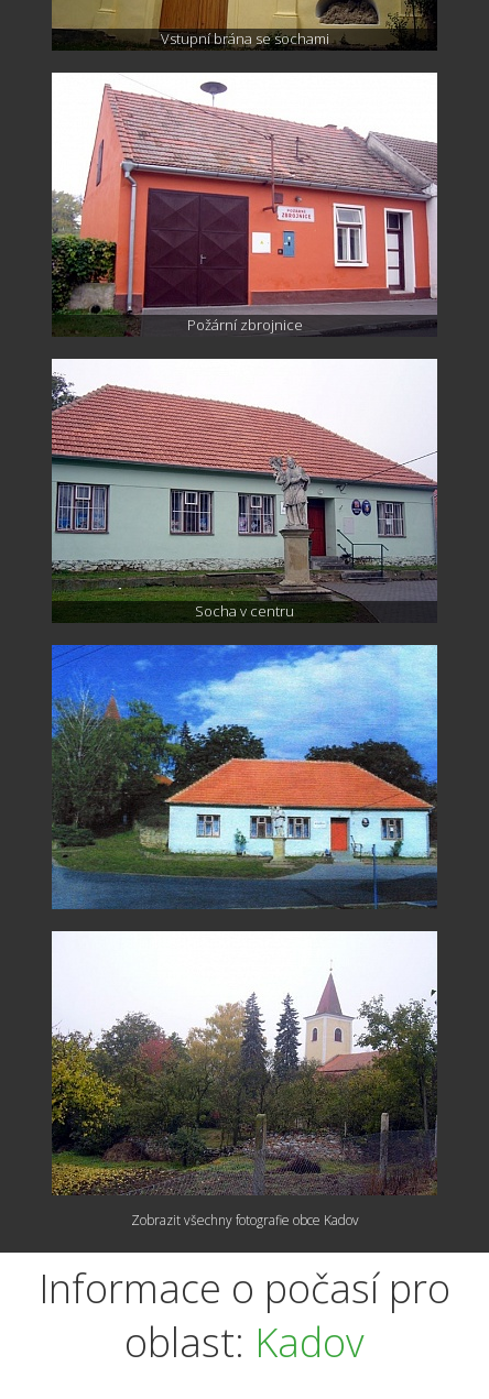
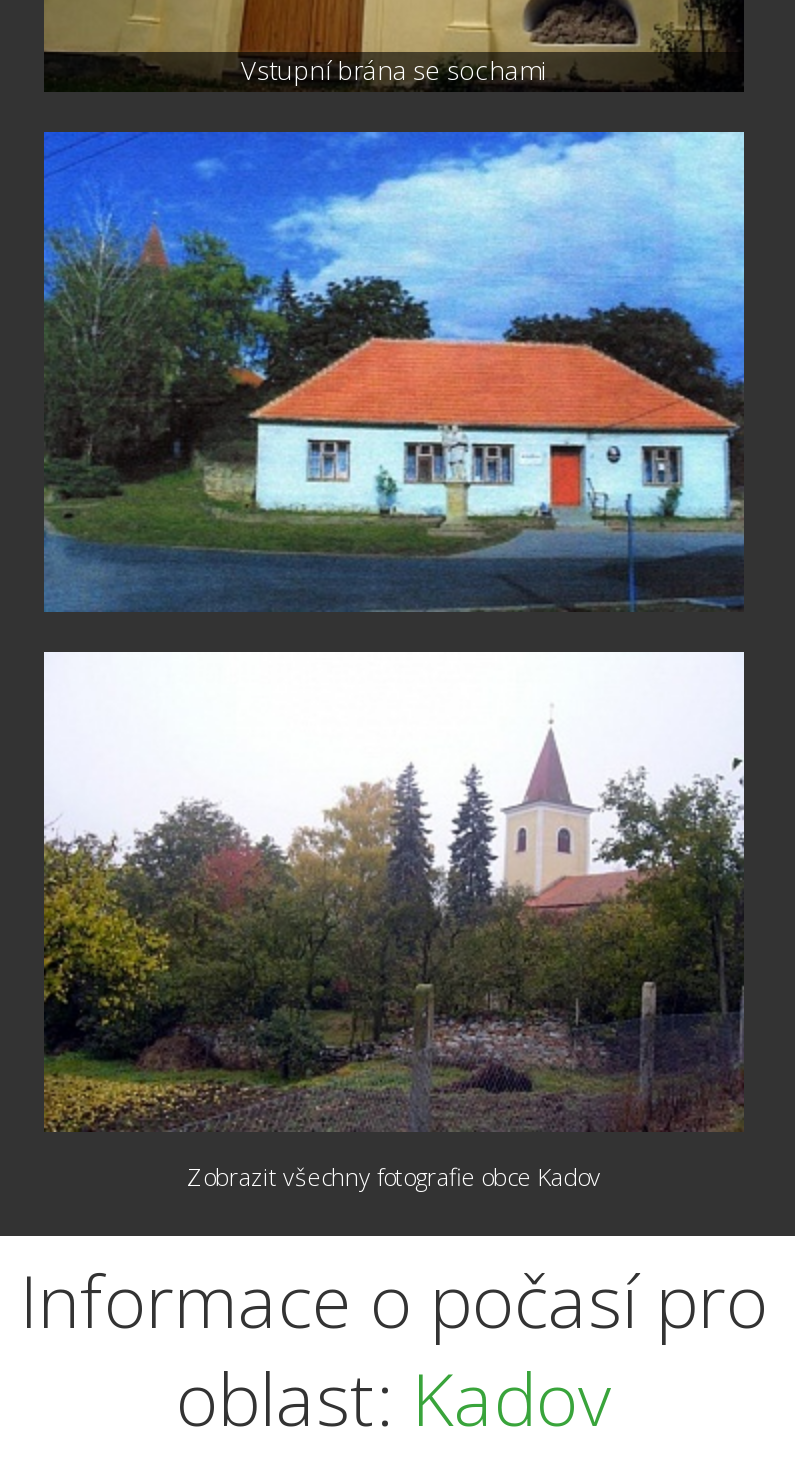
[51,72,438,337] [image] | Požární zbrojnice -> none
[52,372,438,622] [image] | Socha v centru -> none

